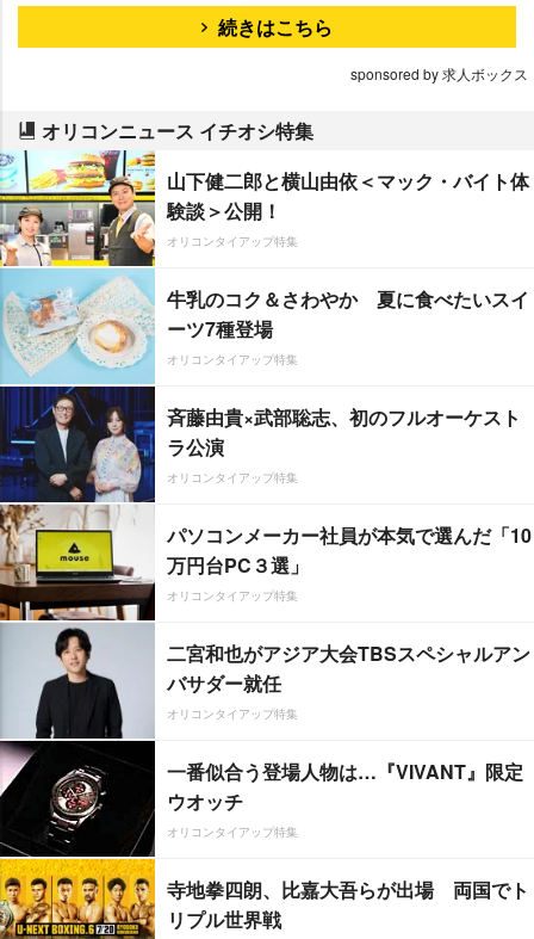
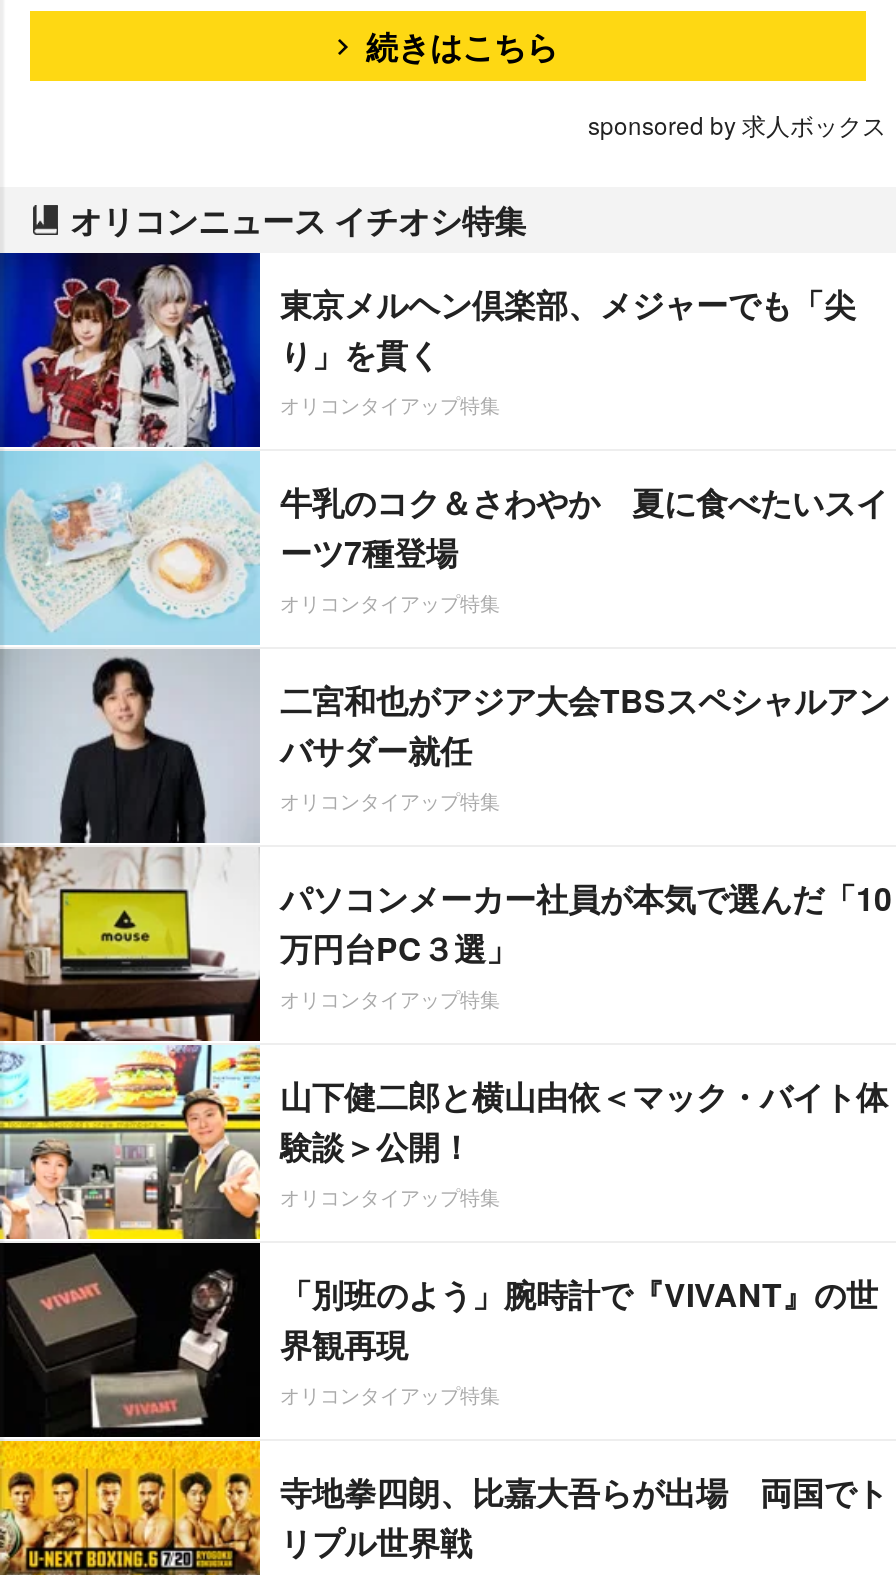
[4,149,156,267] [image] -> [6,251,262,449] [image]
none -> [280,281,856,377] 東京メルヘン倶楽部、メジャーでも「尖 | り」を貫く
moved [167,167,529,224] -> [280,1073,888,1169]: 山下健二郎と横山由依＜マック・バイト体 | 験談＞公開！
[4,385,156,504] [image] -> [6,649,260,845] [image]
[167,403,521,461] 斉藤由貴×武部聡志、初のフルオーケスト | ラ公演 -> none
[4,623,523,857] [image] | 一番似合う登場人物は…『VIVANT』限定 | ウオッチ -> [6,1045,878,1435] [image] | 「別班のよう」腕時計で『VIVANT』の世 | 界観再現
moved [167,640,530,697] -> [280,677,890,773]: 二宮和也がアジア大会TBSスペシャルアン | バサダー就任

